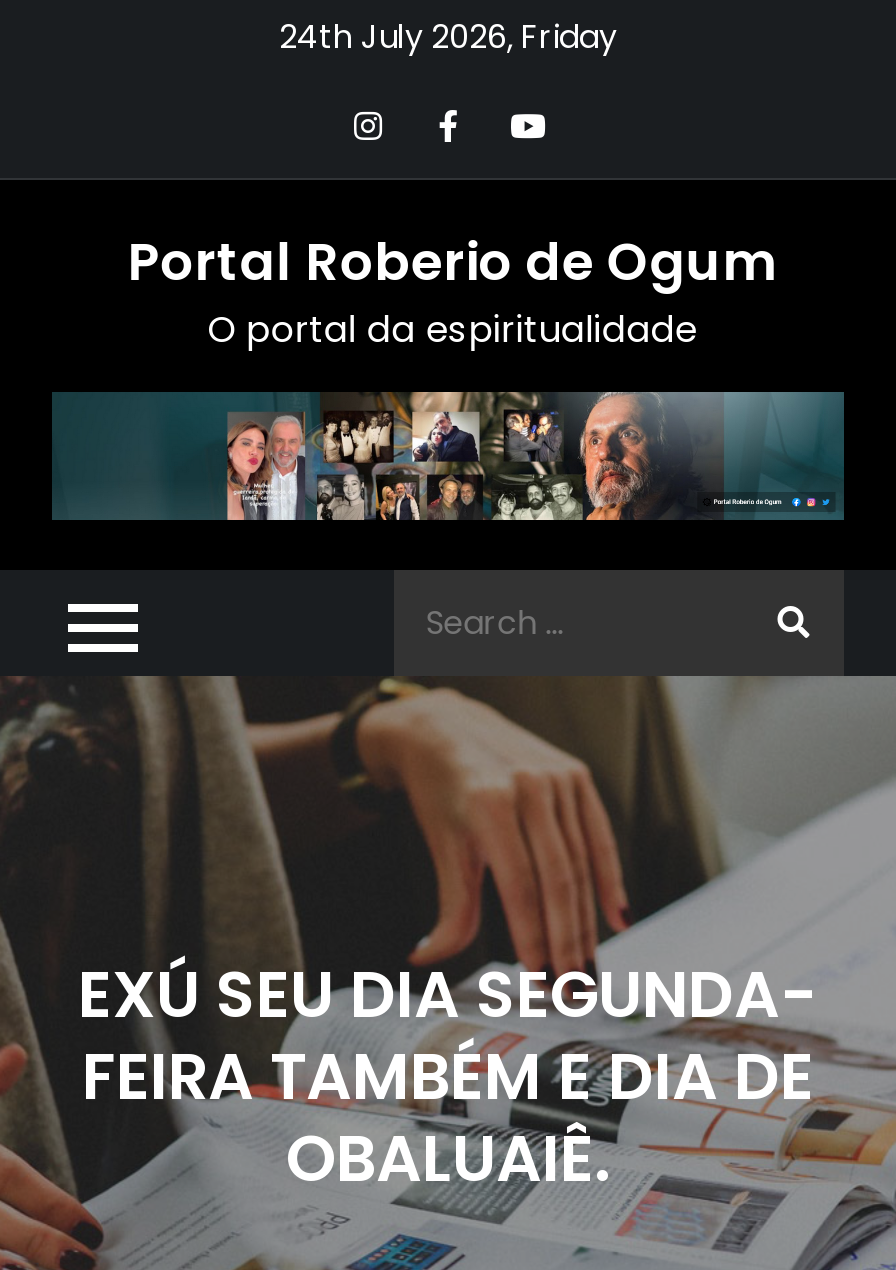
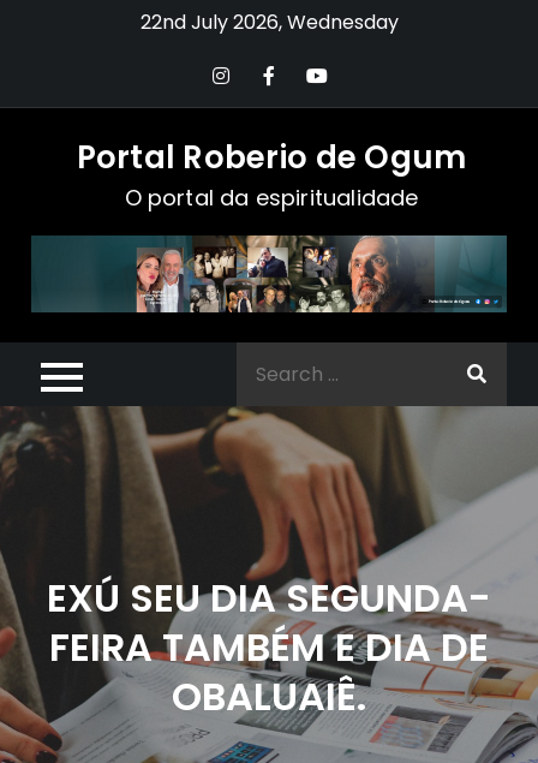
[279,14,617,60] 24th July 2026, Friday -> [140,8,398,36] 22nd July 2026, Wednesday

